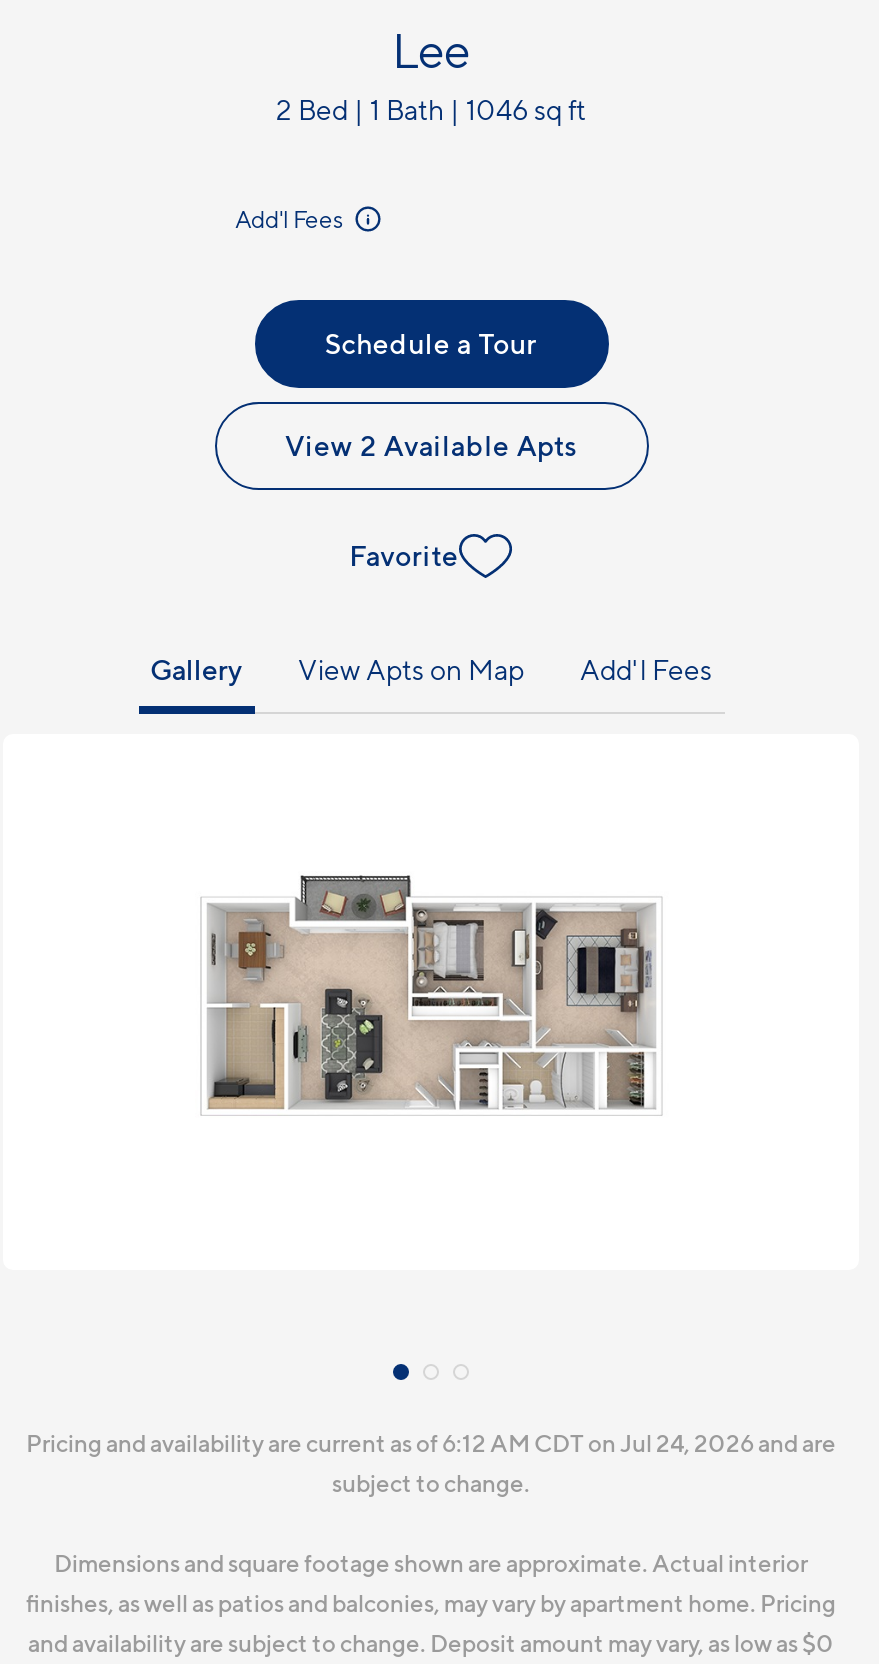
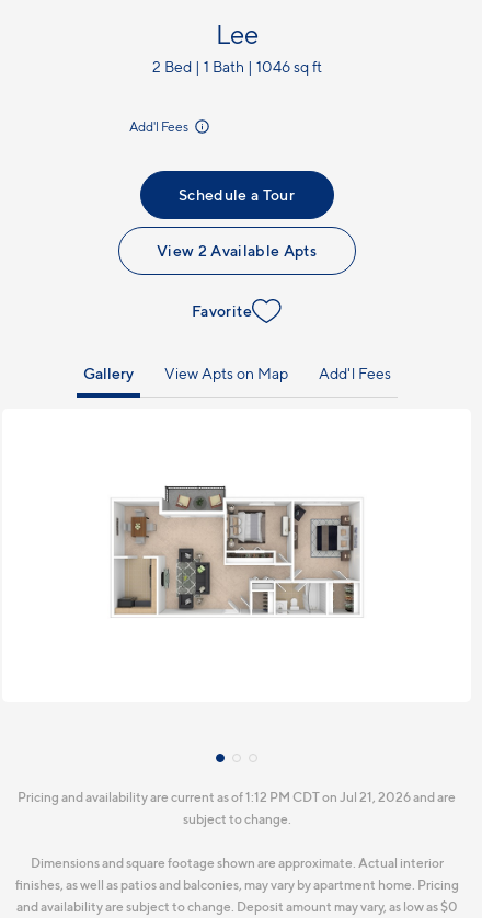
[26,1428,836,1458] Pricing and availability are current as of 6:12 AM CDT on Jul 24, 2026 and are -> [18,789,456,805] Pricing and availability are current as of 1:12 PM CDT on Jul 21, 2026 and are

